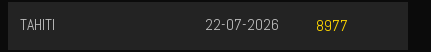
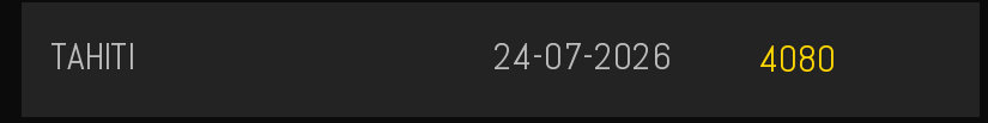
[205,15,279,35] 22-07-2026 -> [493,34,671,81] 24-07-2026
[316,16,348,36] 8977 -> [759,35,836,83] 4080

